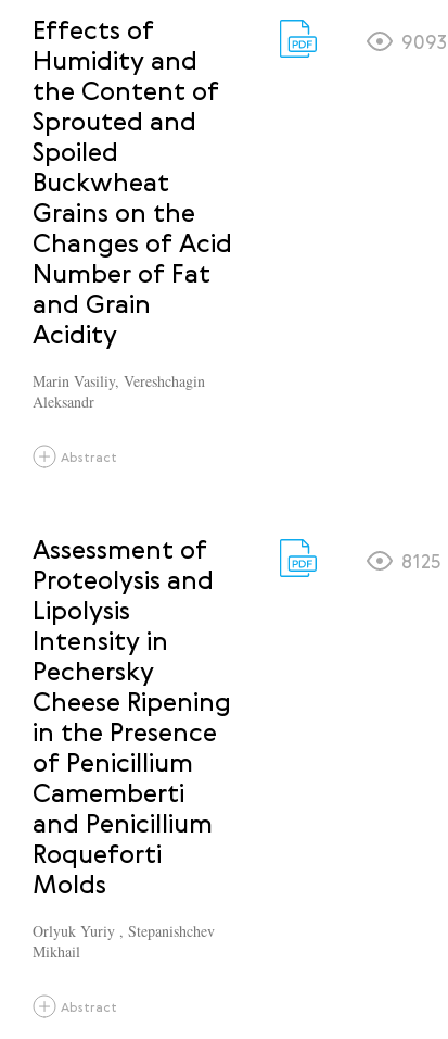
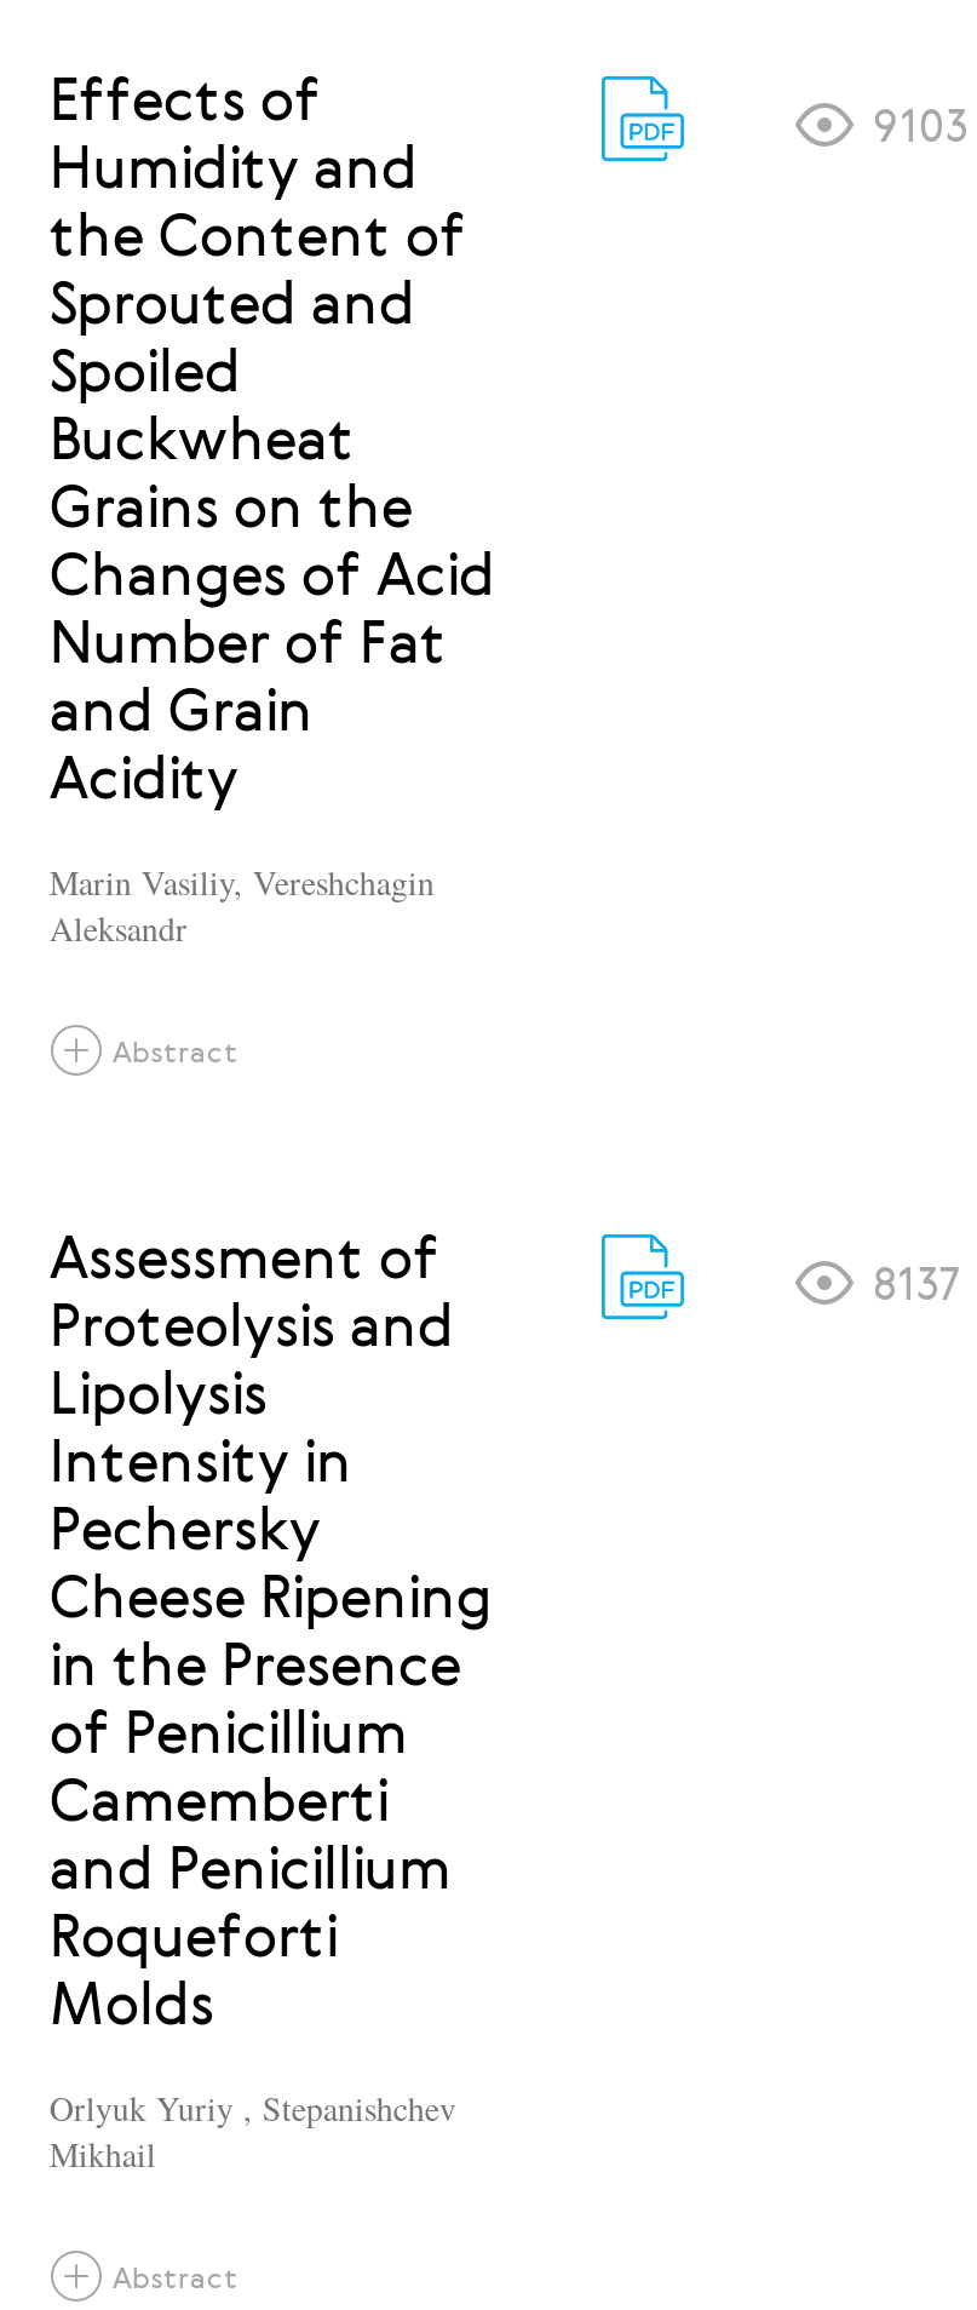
[401,28,447,54] 9093 -> [872,96,967,154] 9103
[401,548,441,574] 8125 -> [872,1254,960,1312] 8137

